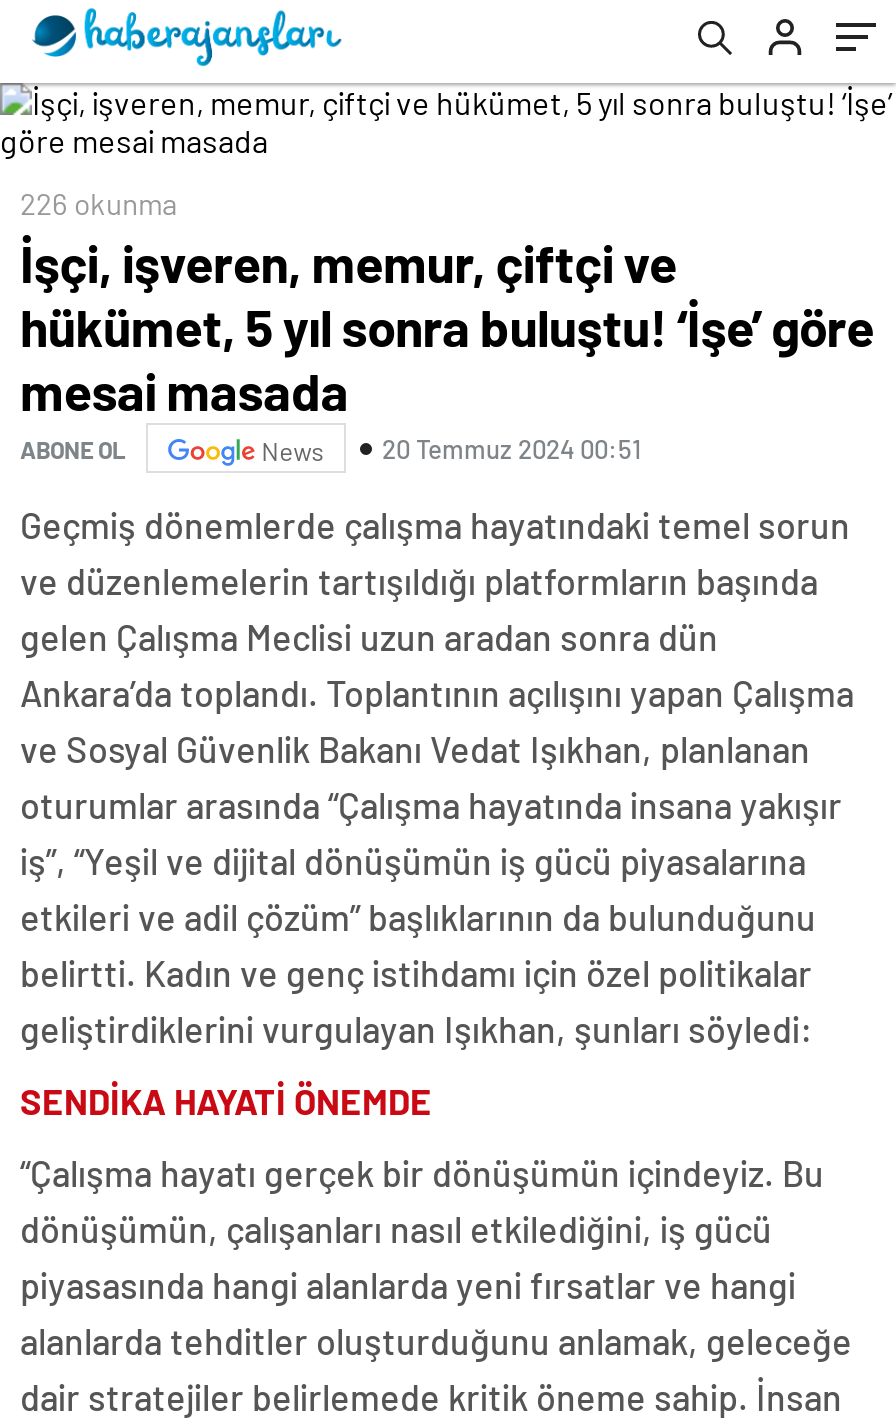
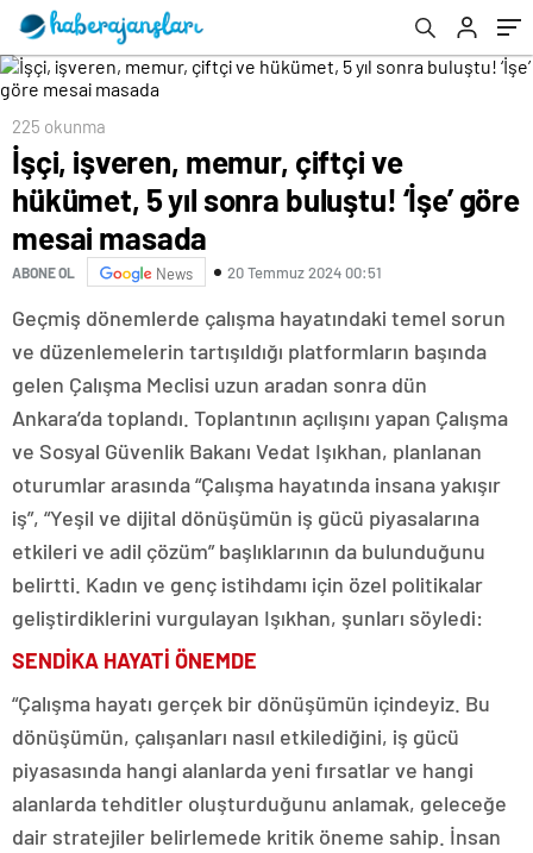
[20,185,178,221] 226 okunma -> [12,115,106,137] 225 okunma

